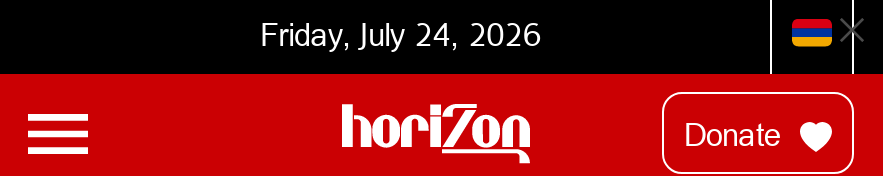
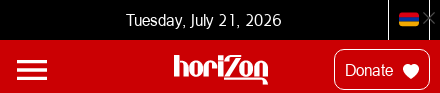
[260,13,540,51] Friday, July 24, 2026 -> [126,9,281,28] Tuesday, July 21, 2026

